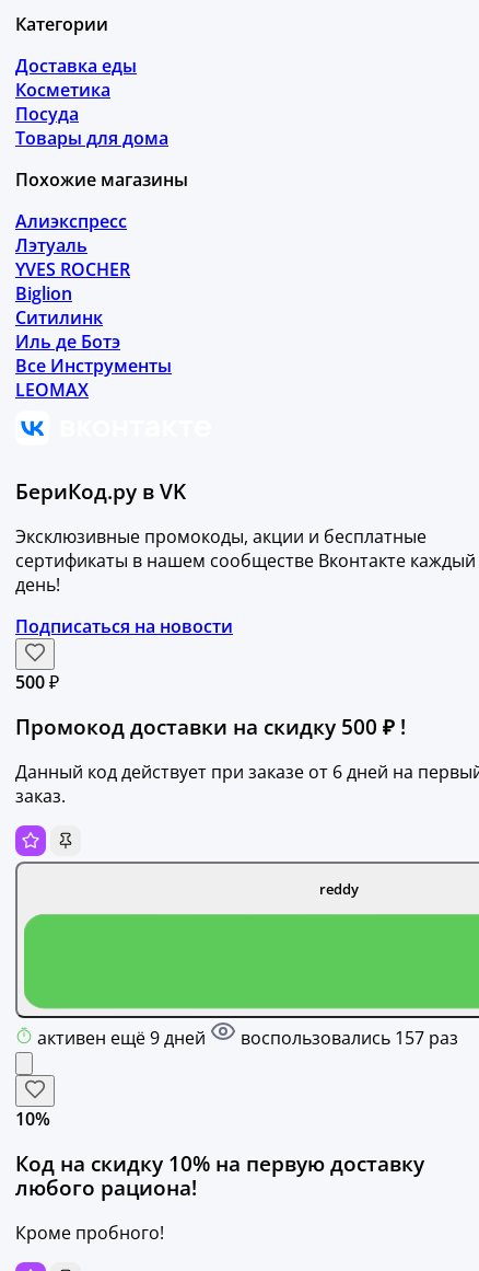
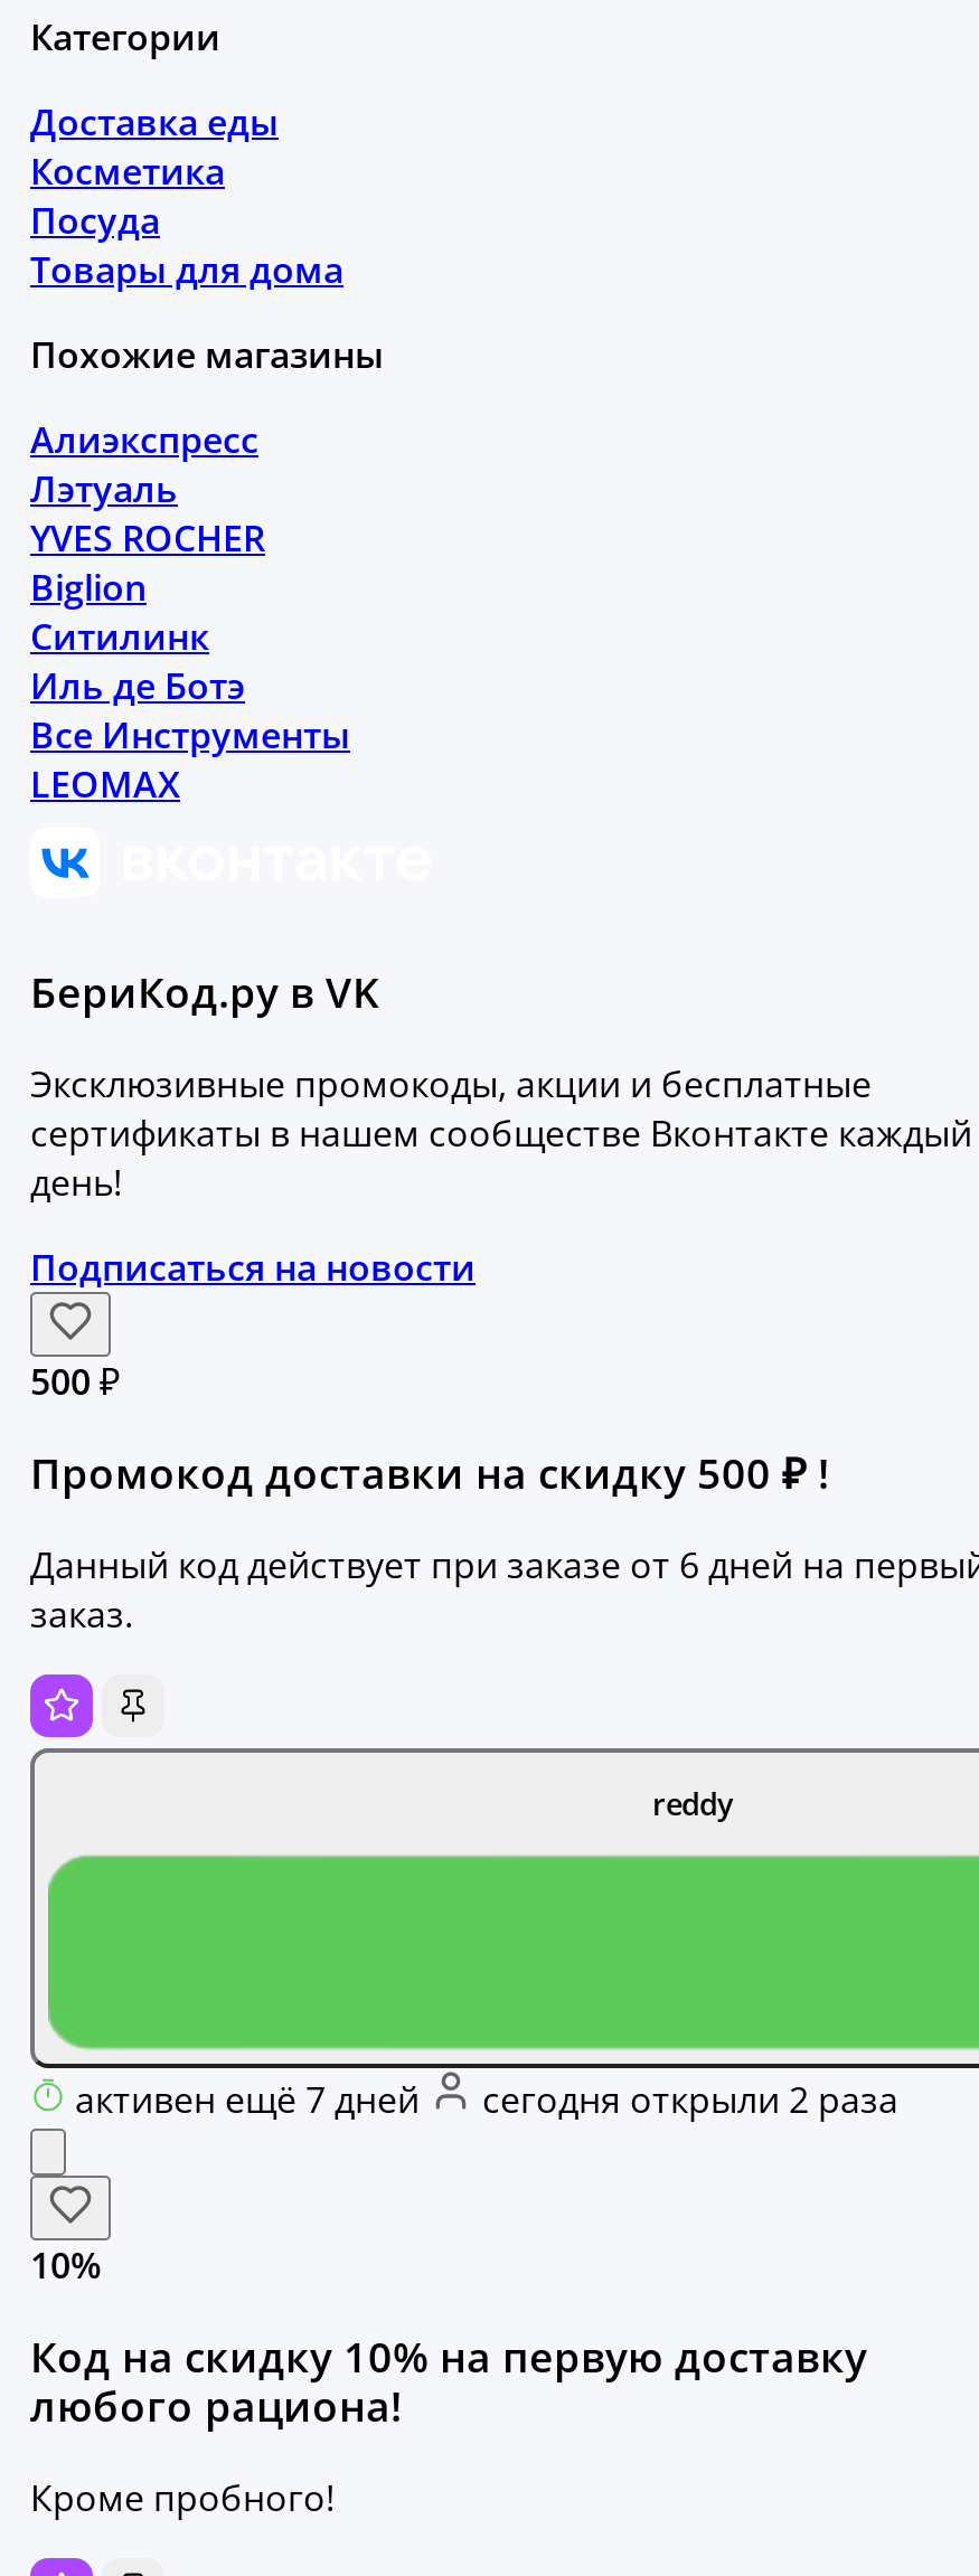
[37,1026,458,1050] активен ещё 9 дней | воспользовались 157 раз -> [75,2075,898,2125] активен ещё 7 дней | сегодня открыли 2 раза

